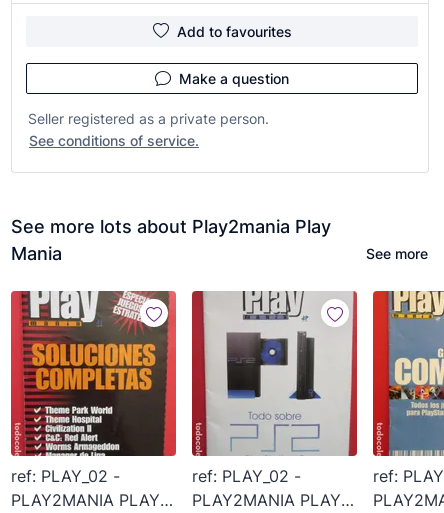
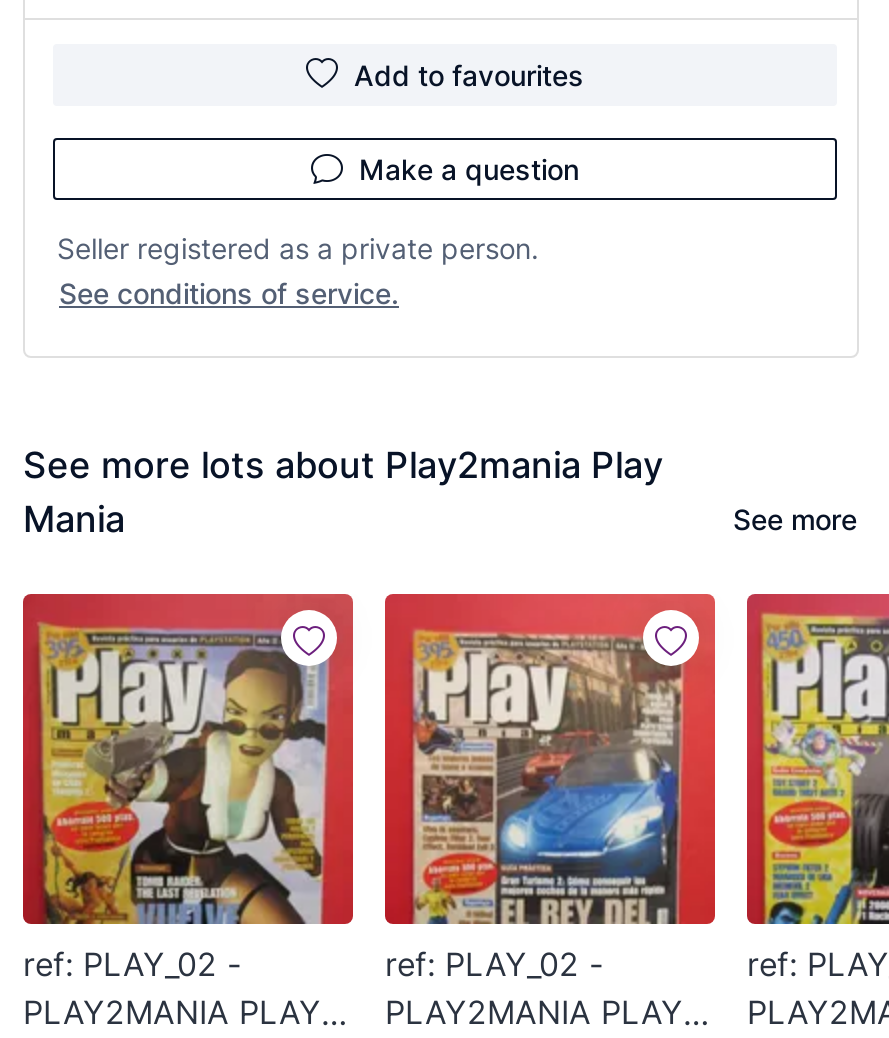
[12,290,175,457] [image] -> [25,592,351,926] [image]
[192,290,356,456] [image] -> [385,592,713,926] [image]
[375,290,441,457] [image] -> [749,592,883,926] [image]

